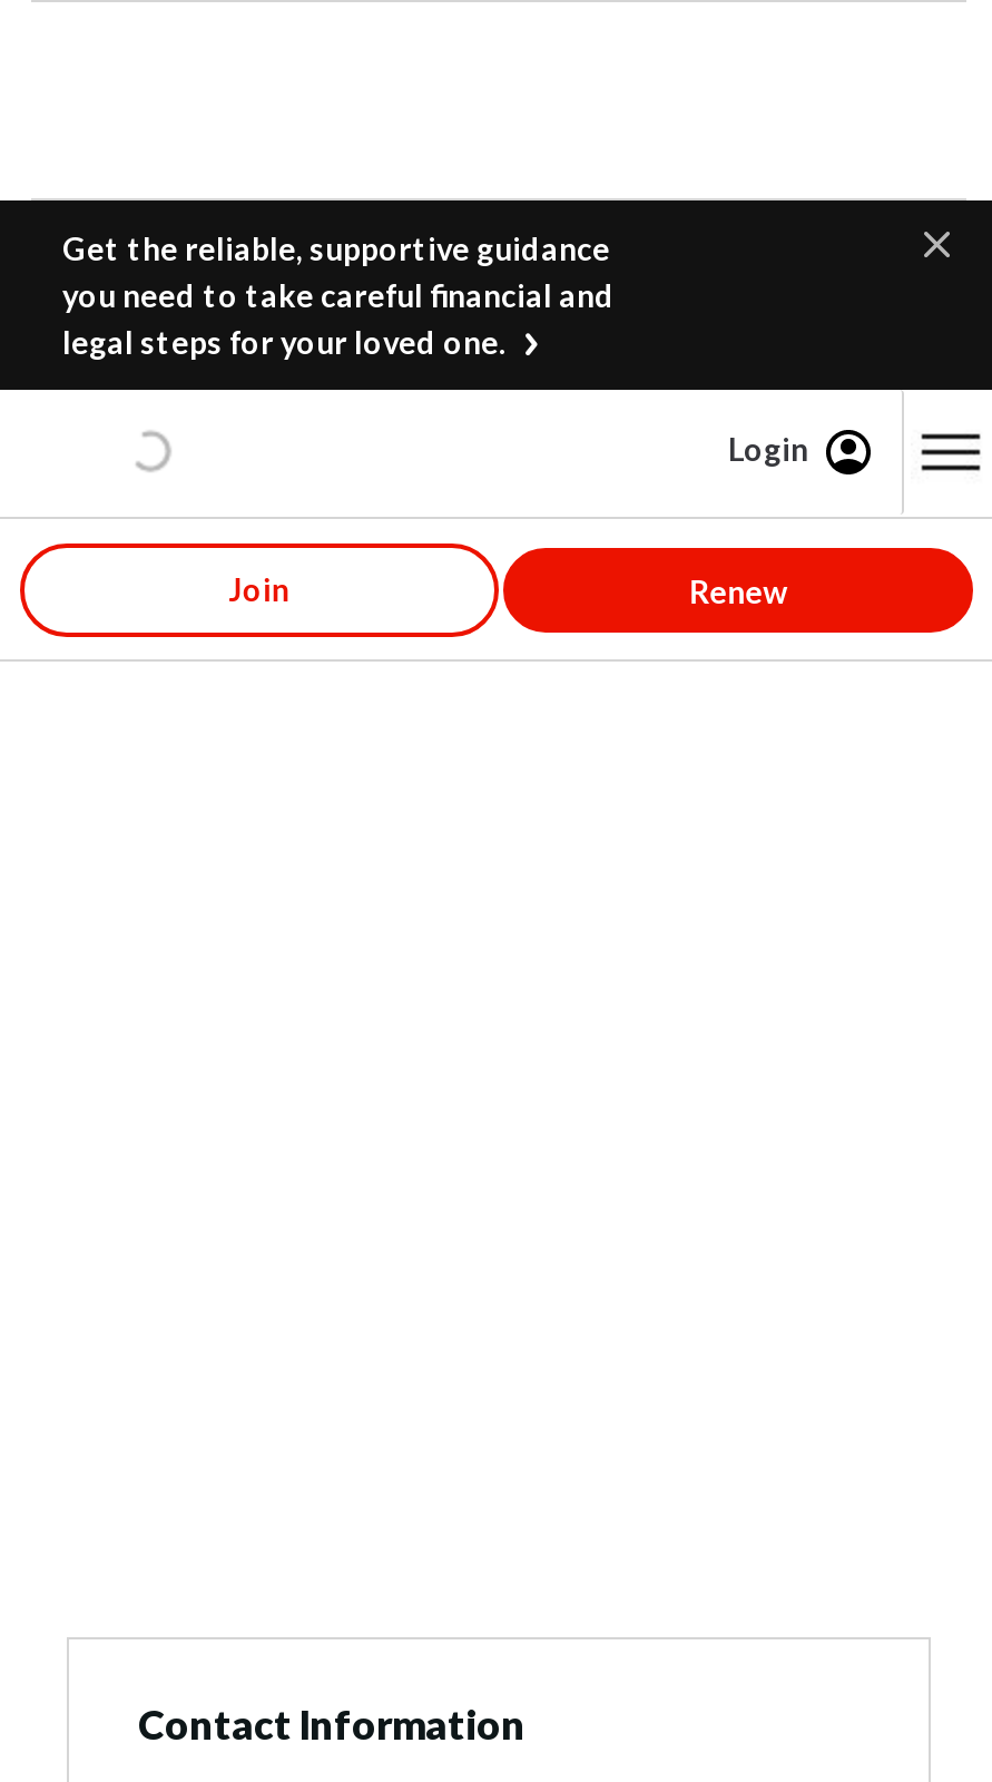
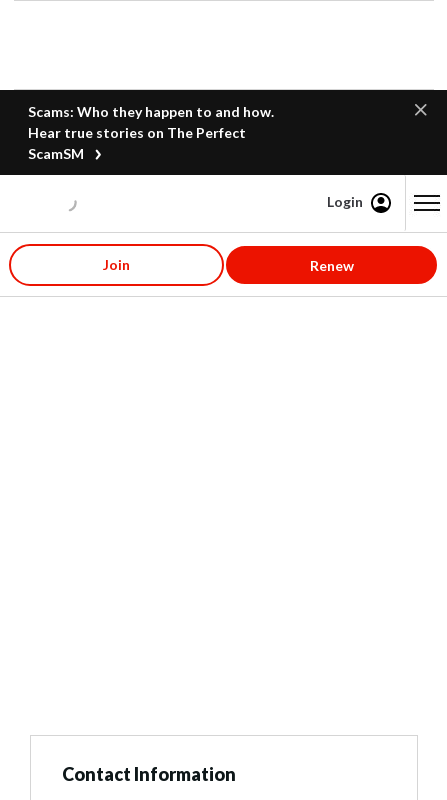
[62,229,615,361] Get the reliable, supportive guidance | you need to take careful financial and | legal steps for your loved one. -> [28,103,274,162] Scams: Who they happen to and how. | Hear true stories on The Perfect | ScamSM

